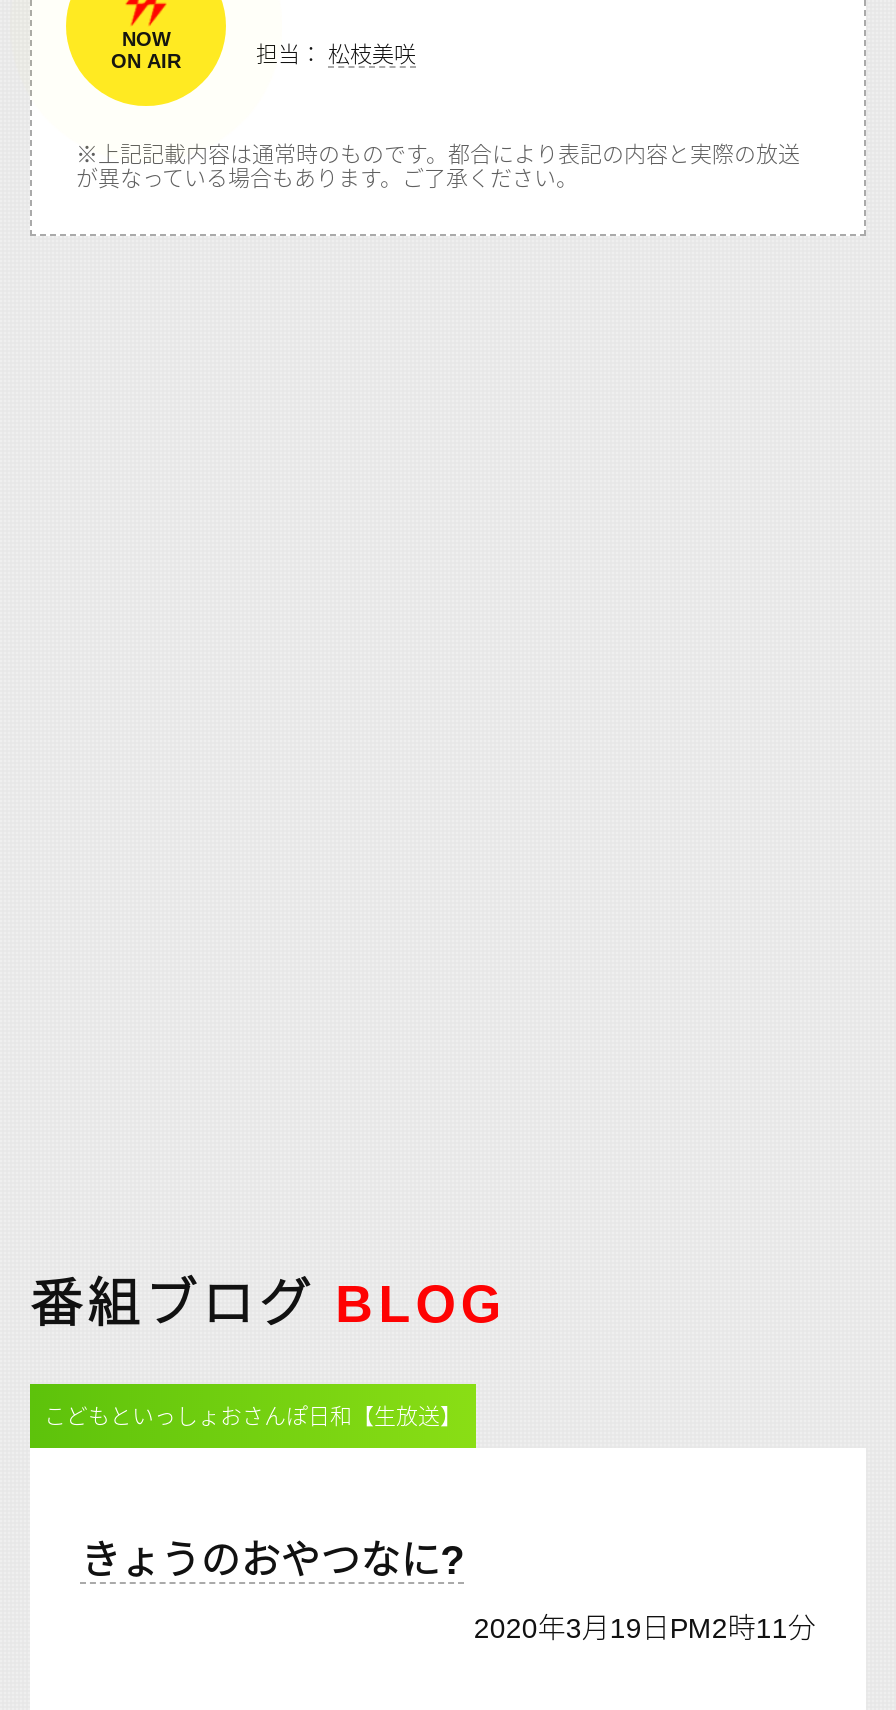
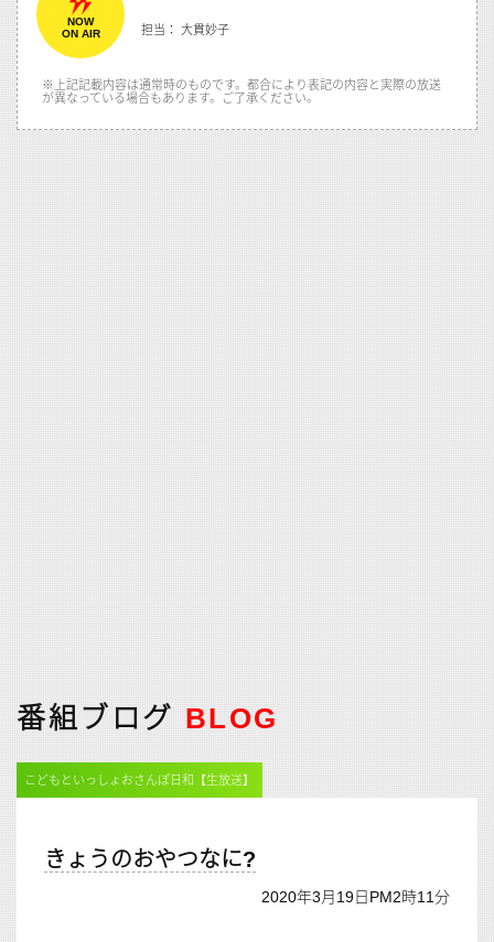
[256,42,416,66] 担当：松枝美咲 -> [141,23,229,36] 担当： 大貫妙子

